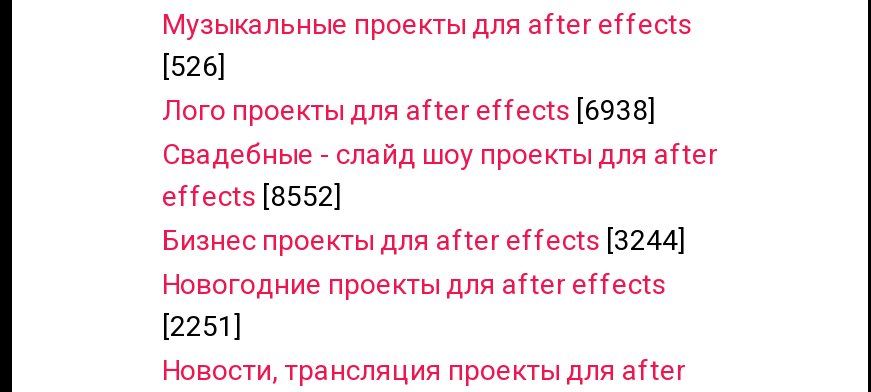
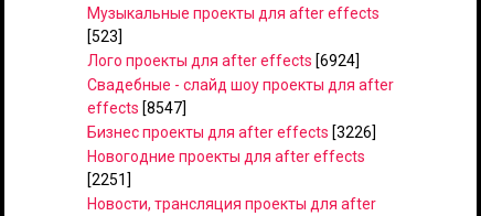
[162,50,226,82] [526] -> [87,28,122,45] [523]
[162,94,656,126] Лого проекты для after effects [6938] -> [87,52,360,69] Лого проекты для after effects [6924]
[162,180,342,212] effects [8552] -> [87,99,186,117] effects [8547]
[162,224,686,256] Бизнес проекты для after effects [3244] -> [87,123,376,141] Бизнес проекты для after effects [3226]

